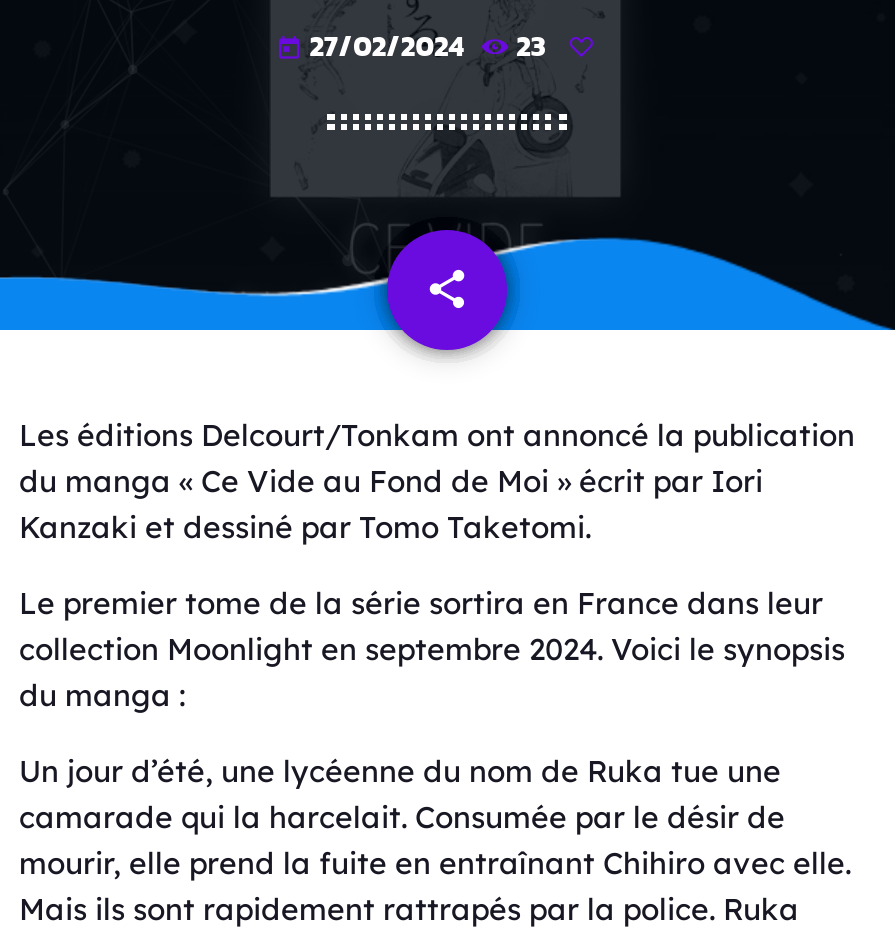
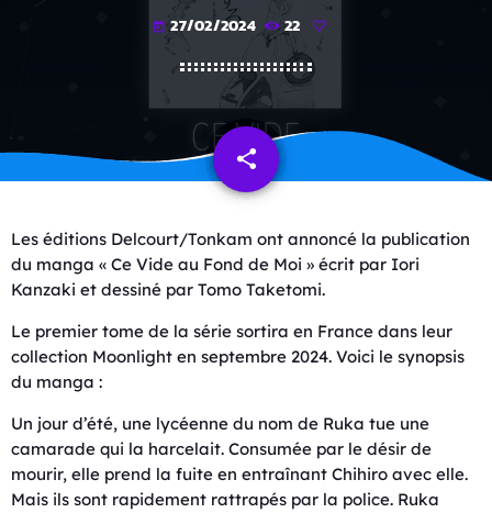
[516,26,552,68] 23 -> [284,14,304,37] 22

